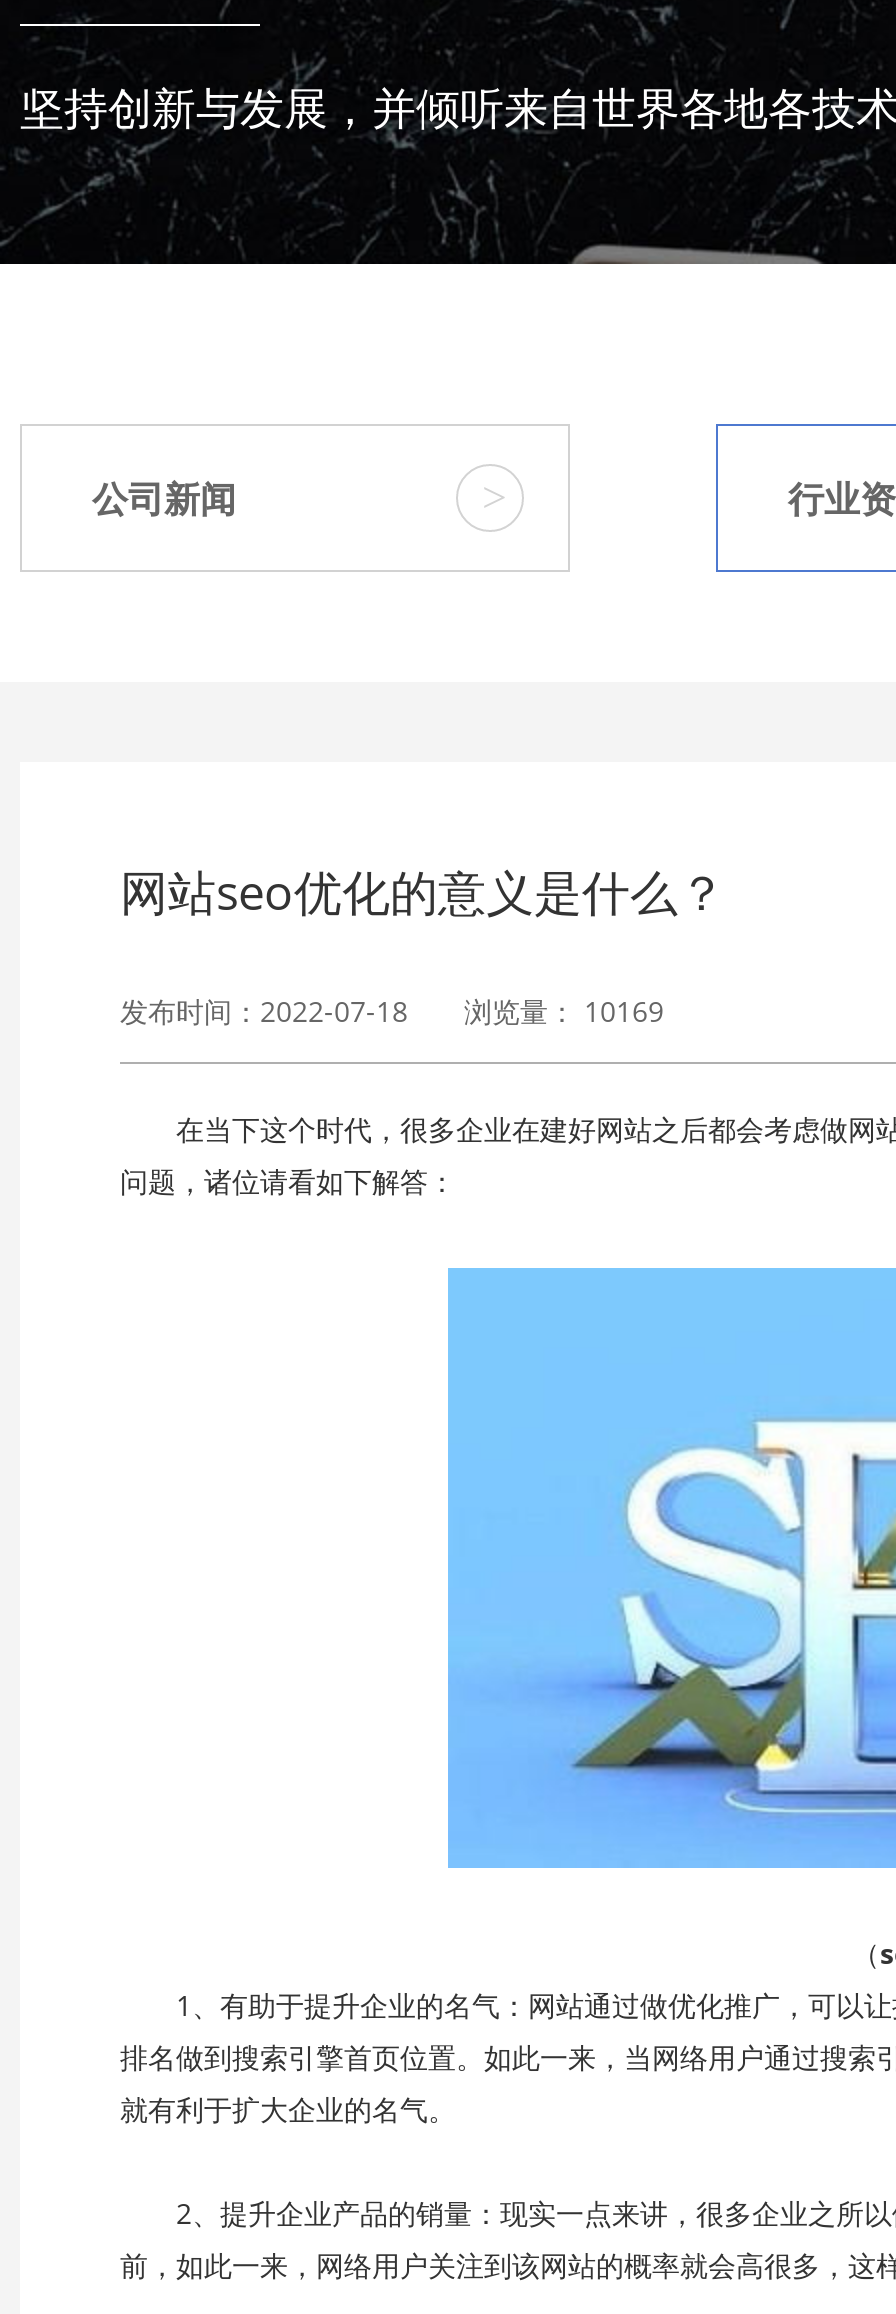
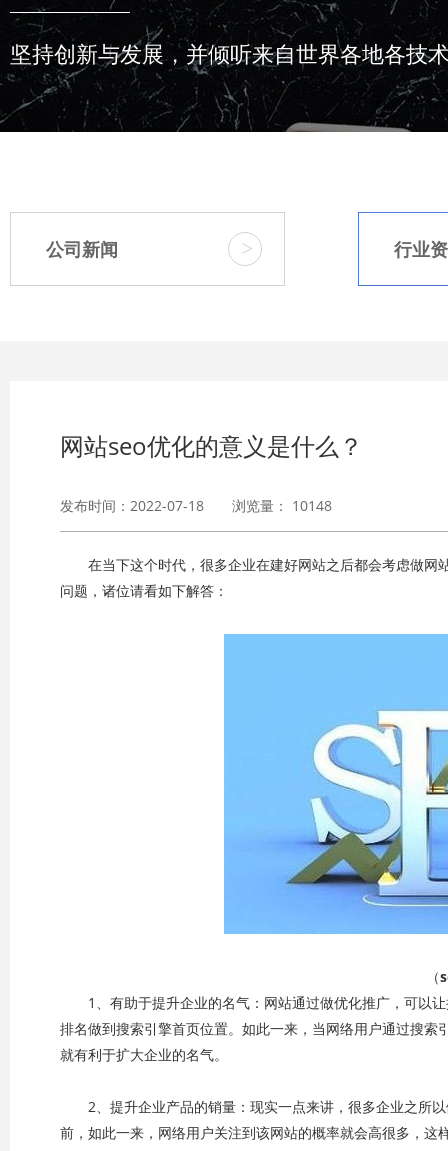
[120,992,664,1030] 发布时间：2022-07-18 浏览量：10169 -> [60,496,332,515] 发布时间：2022-07-18 浏览量：10148

